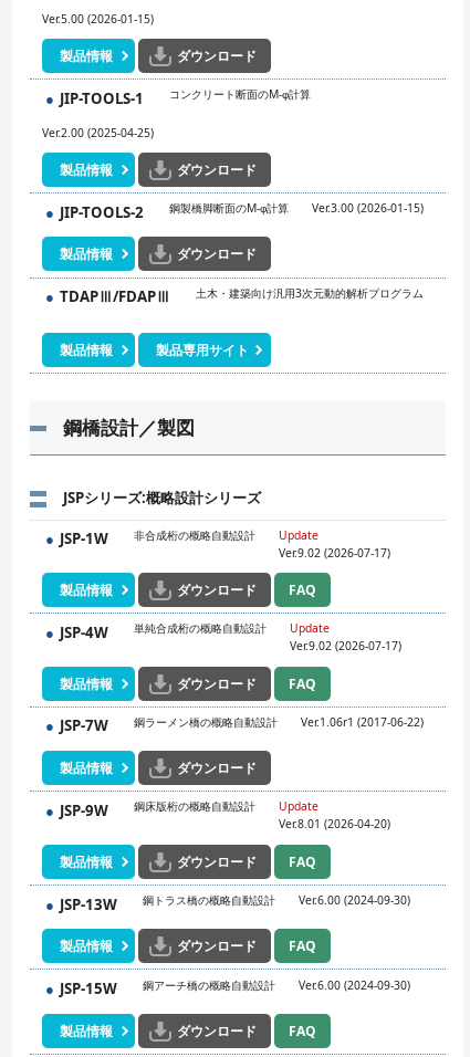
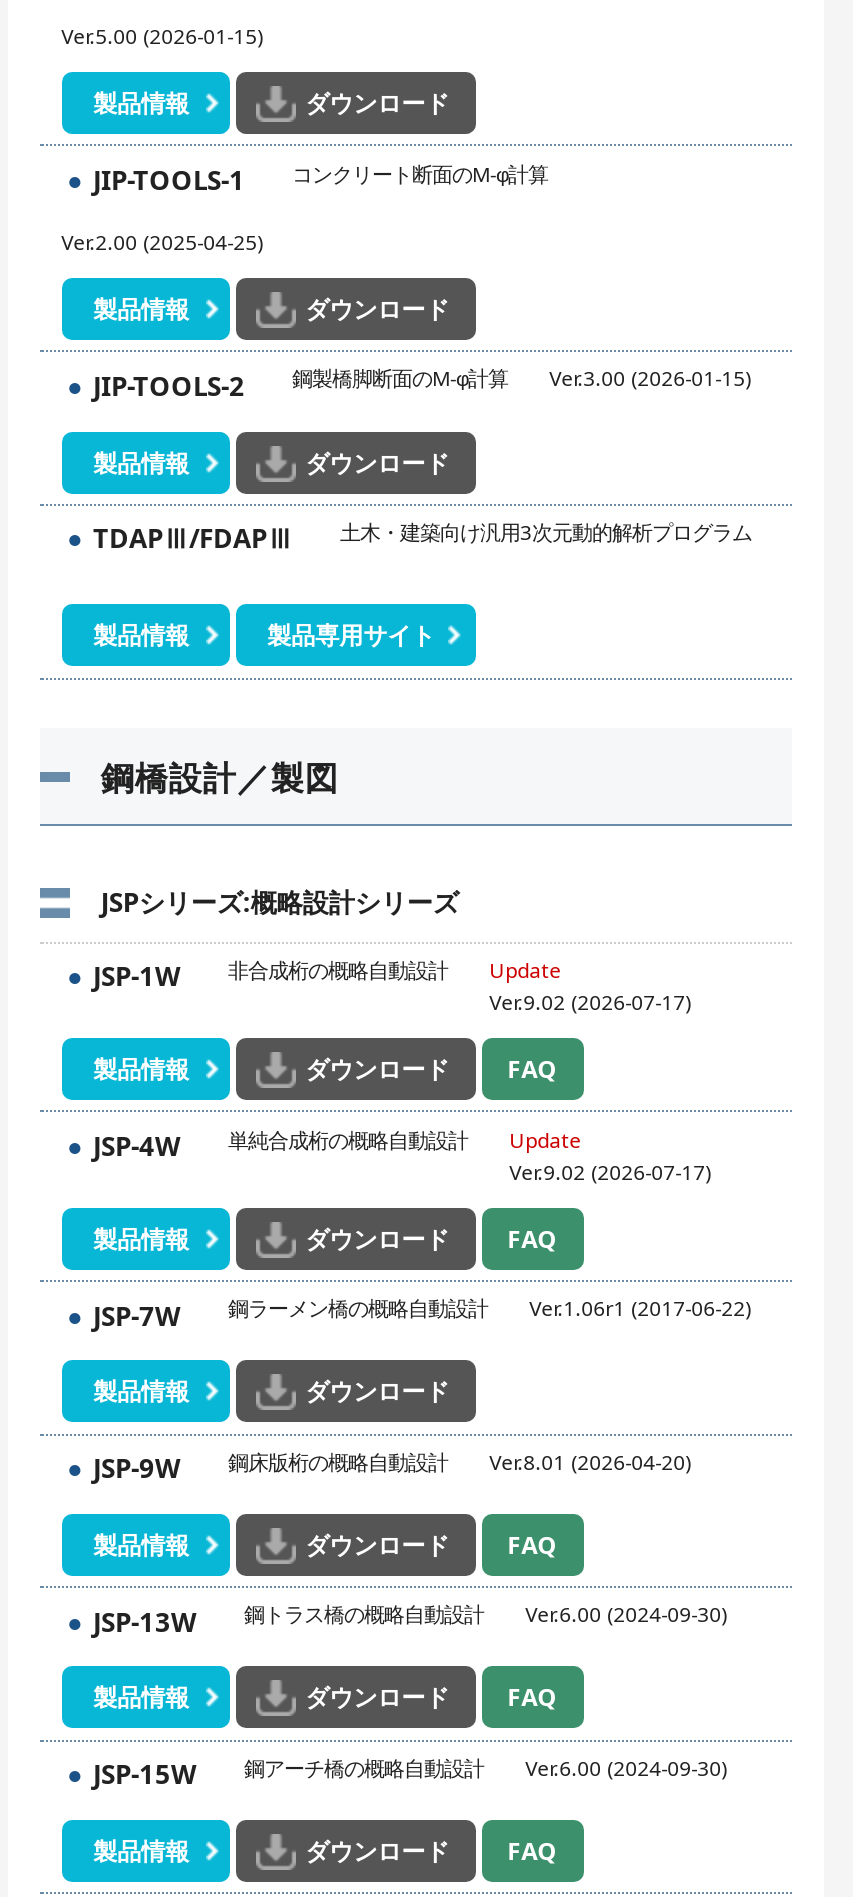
[278,799,318,814] Update -> none

